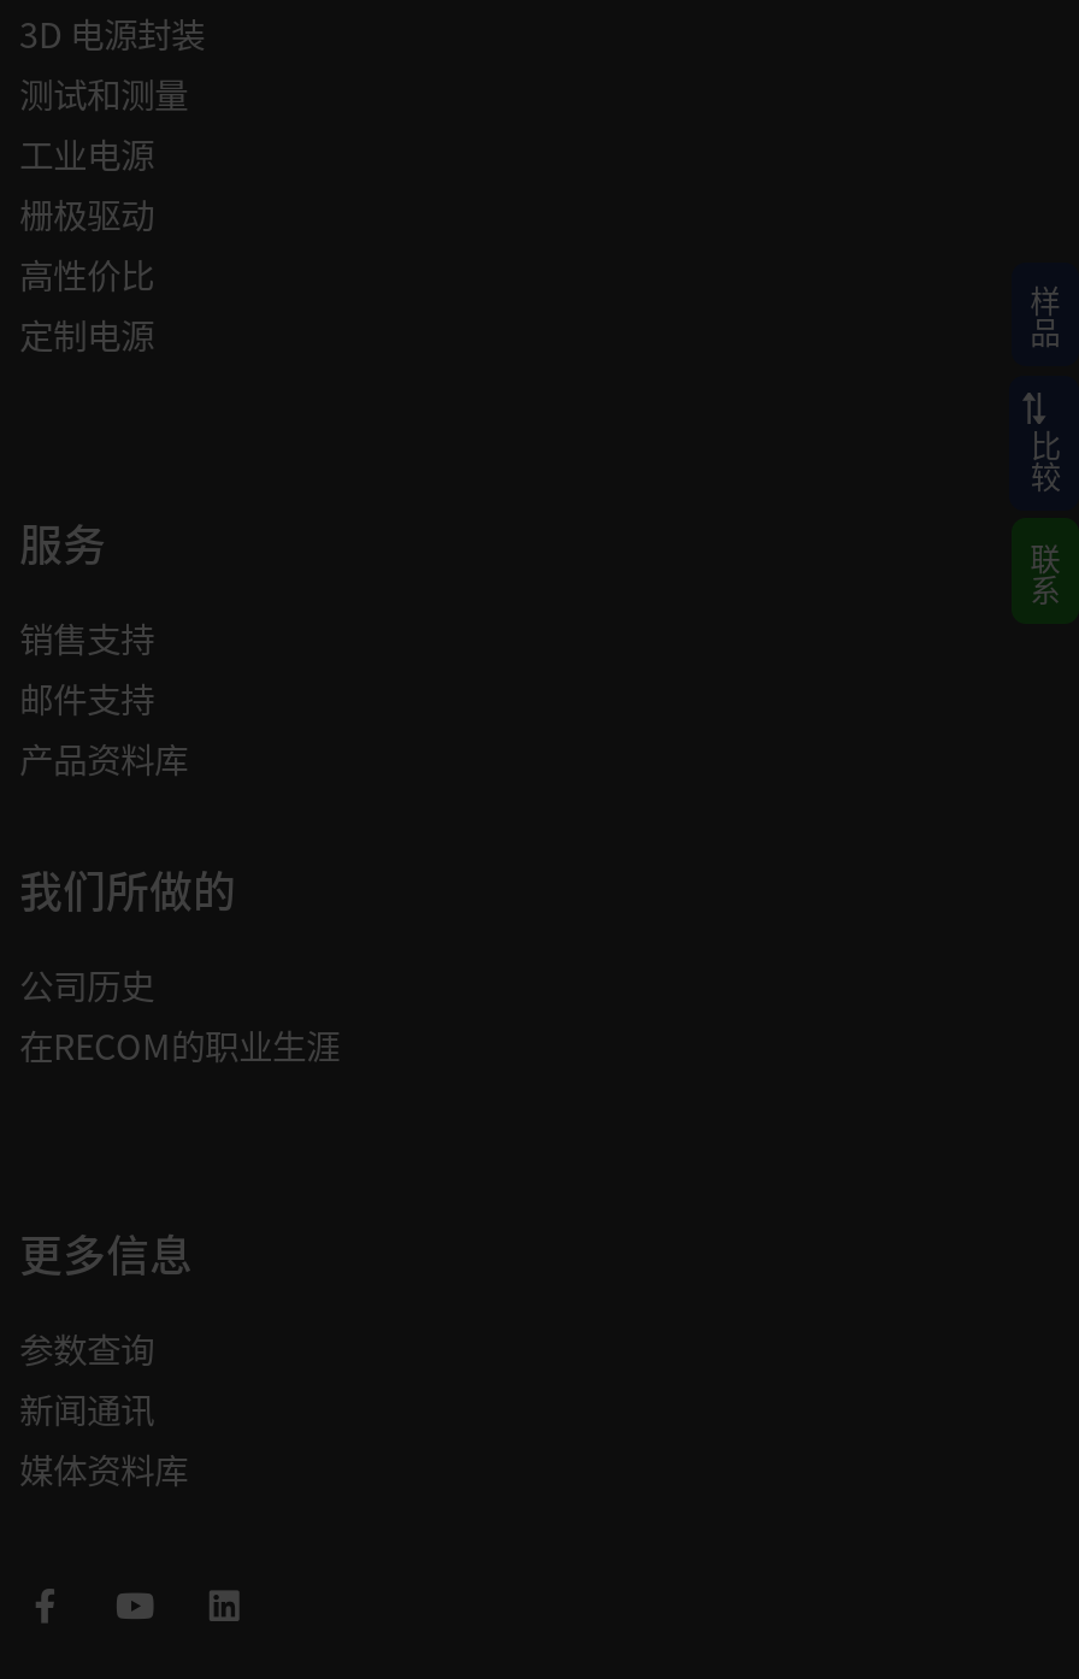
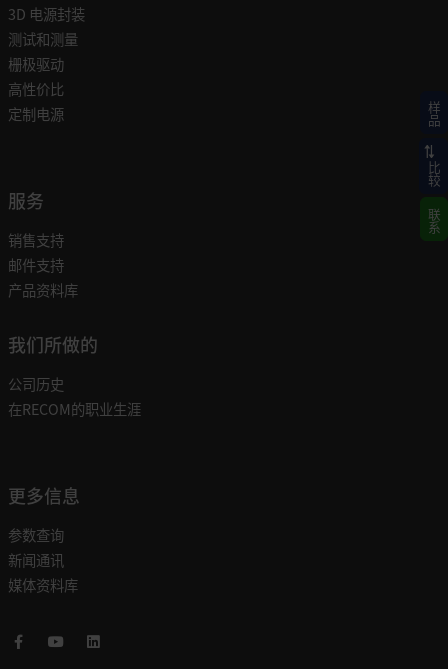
[19,128,154,178] 工业电源 -> none

